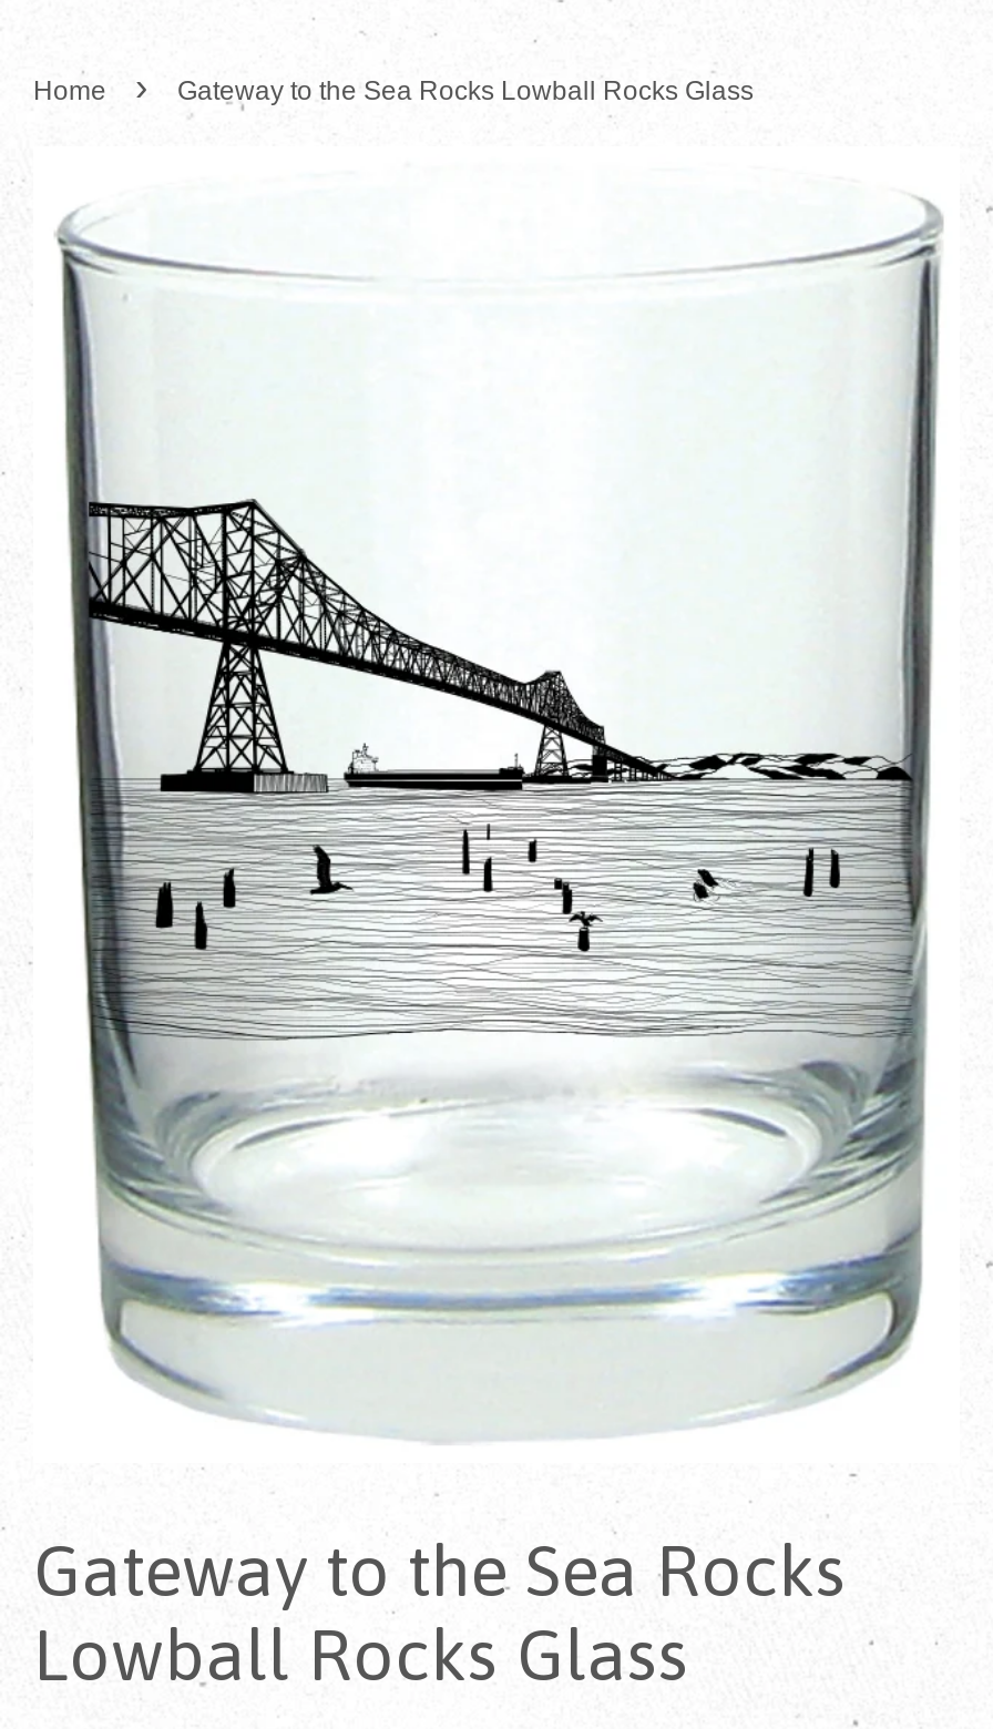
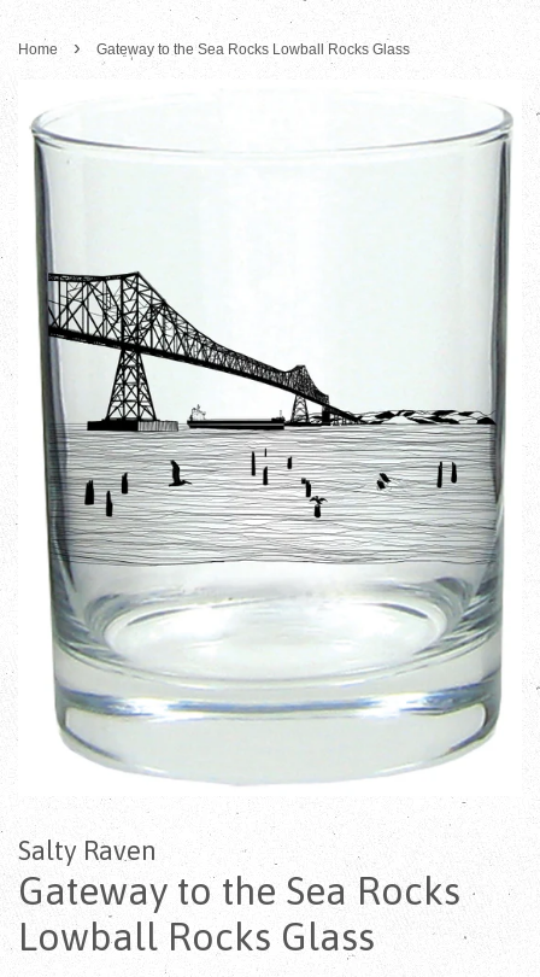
none -> [18,835,157,866] Salty Raven

